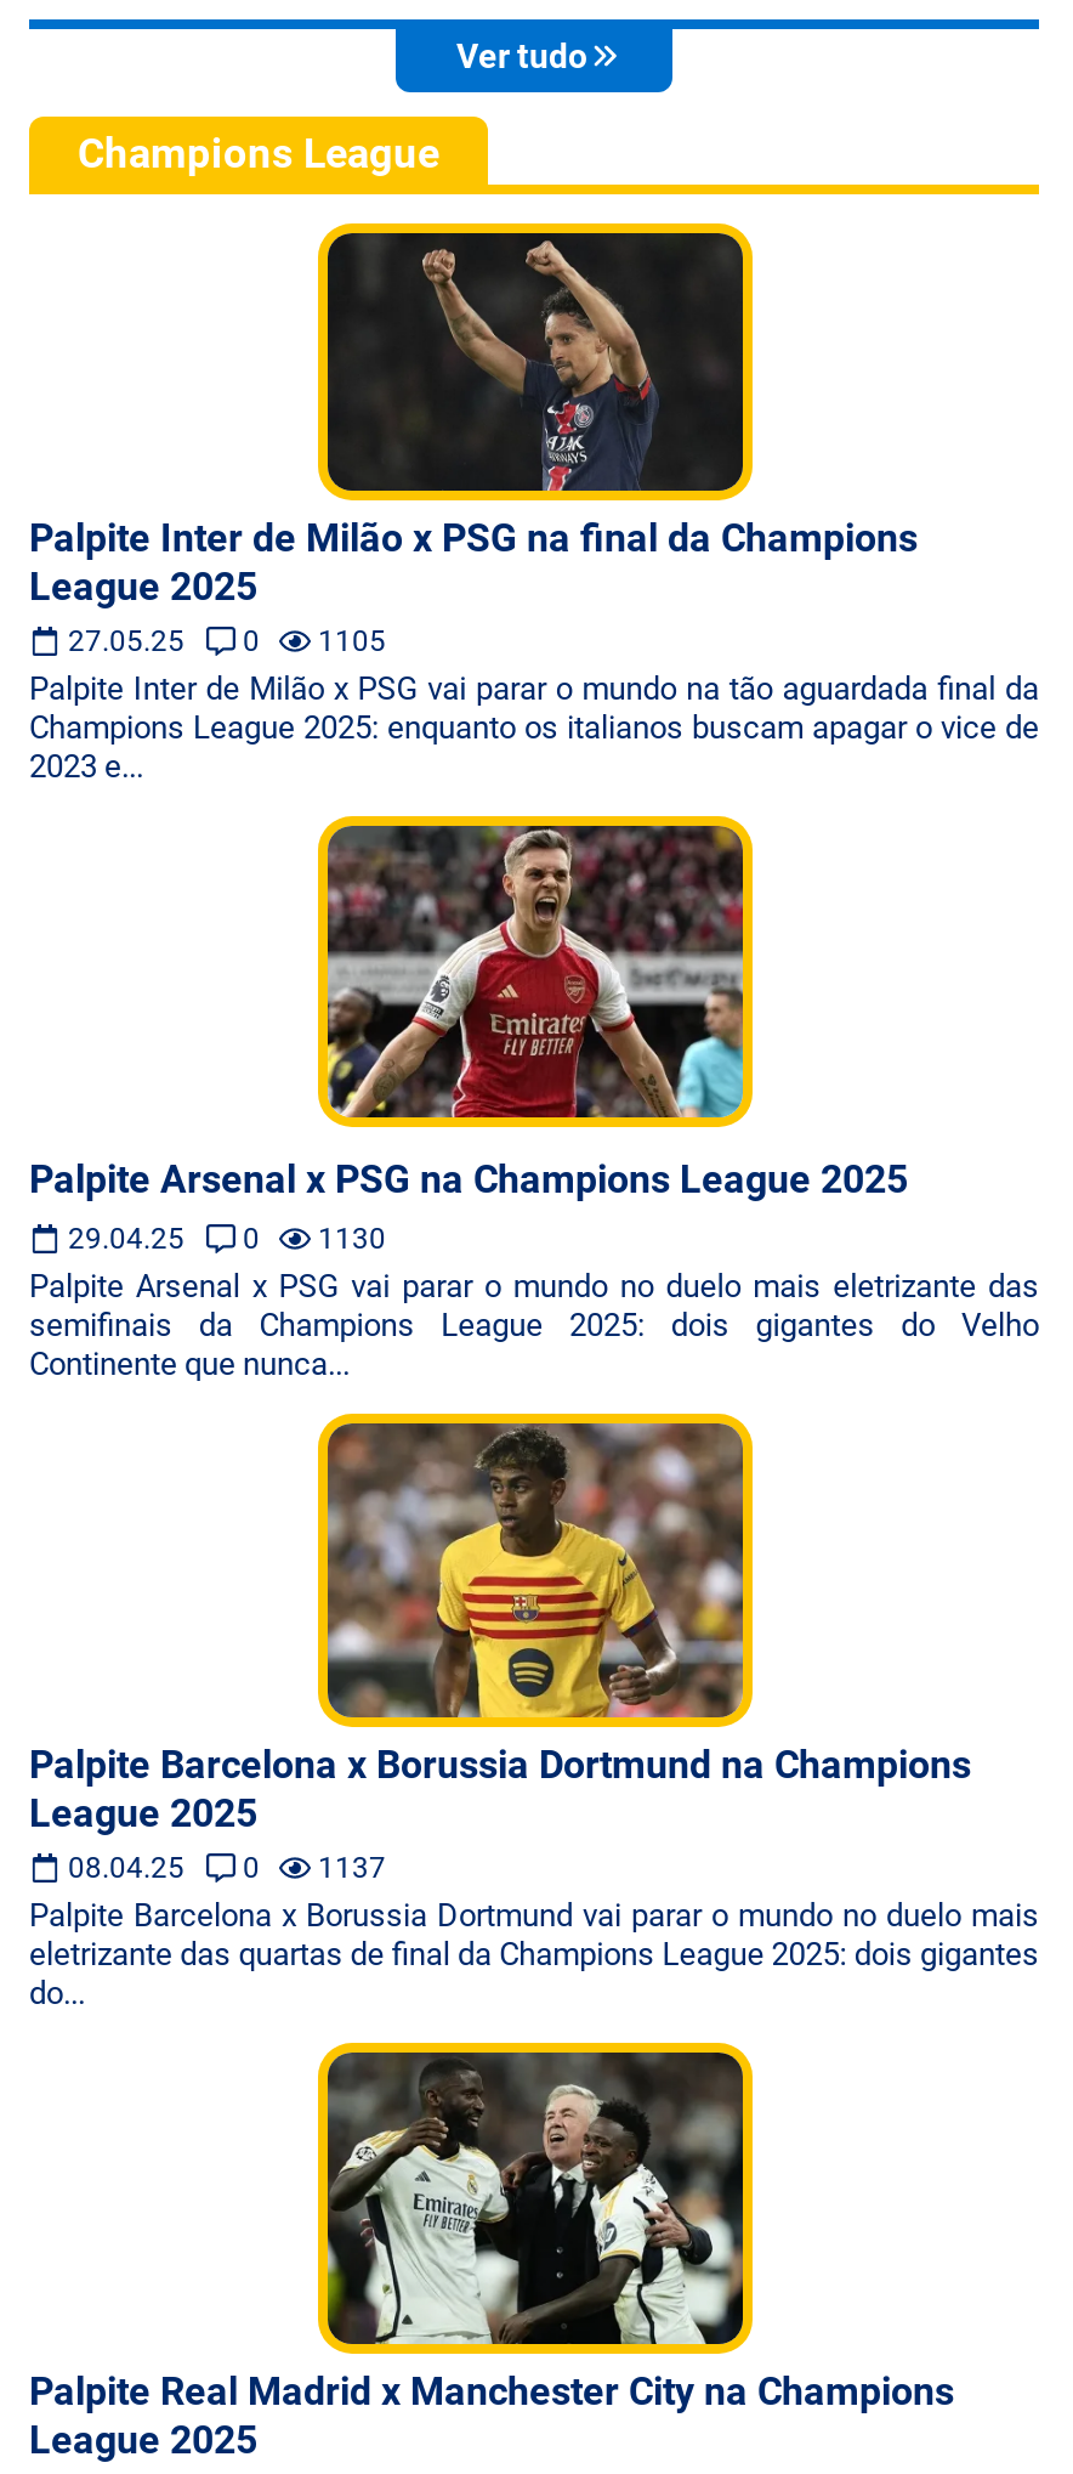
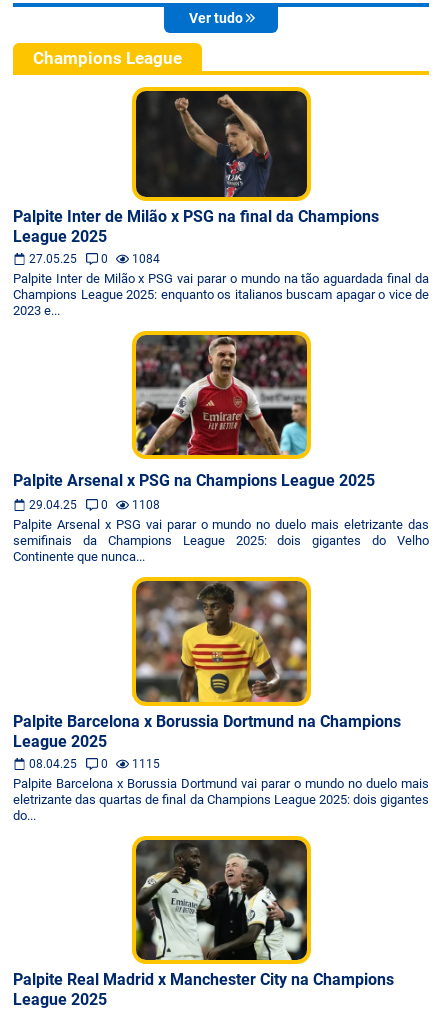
[68,623,386,657] 27.05.25 0 1105 -> [29,252,160,266] 27.05.25 0 1084
[68,1222,386,1256] 29.04.25 0 1130 -> [29,498,160,512] 29.04.25 0 1108
[68,1850,386,1884] 08.04.25 0 1137 -> [29,757,160,771] 08.04.25 0 1115

